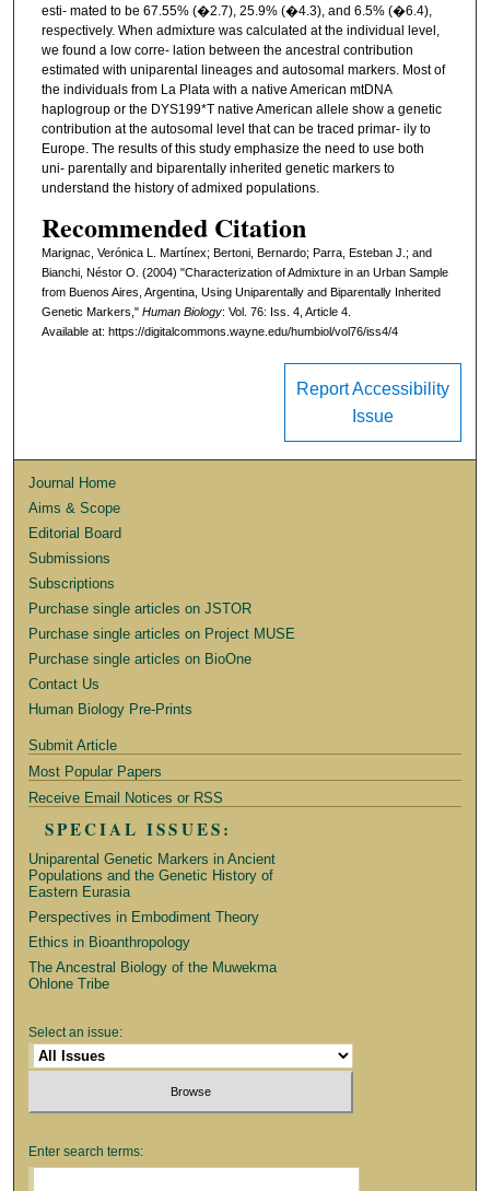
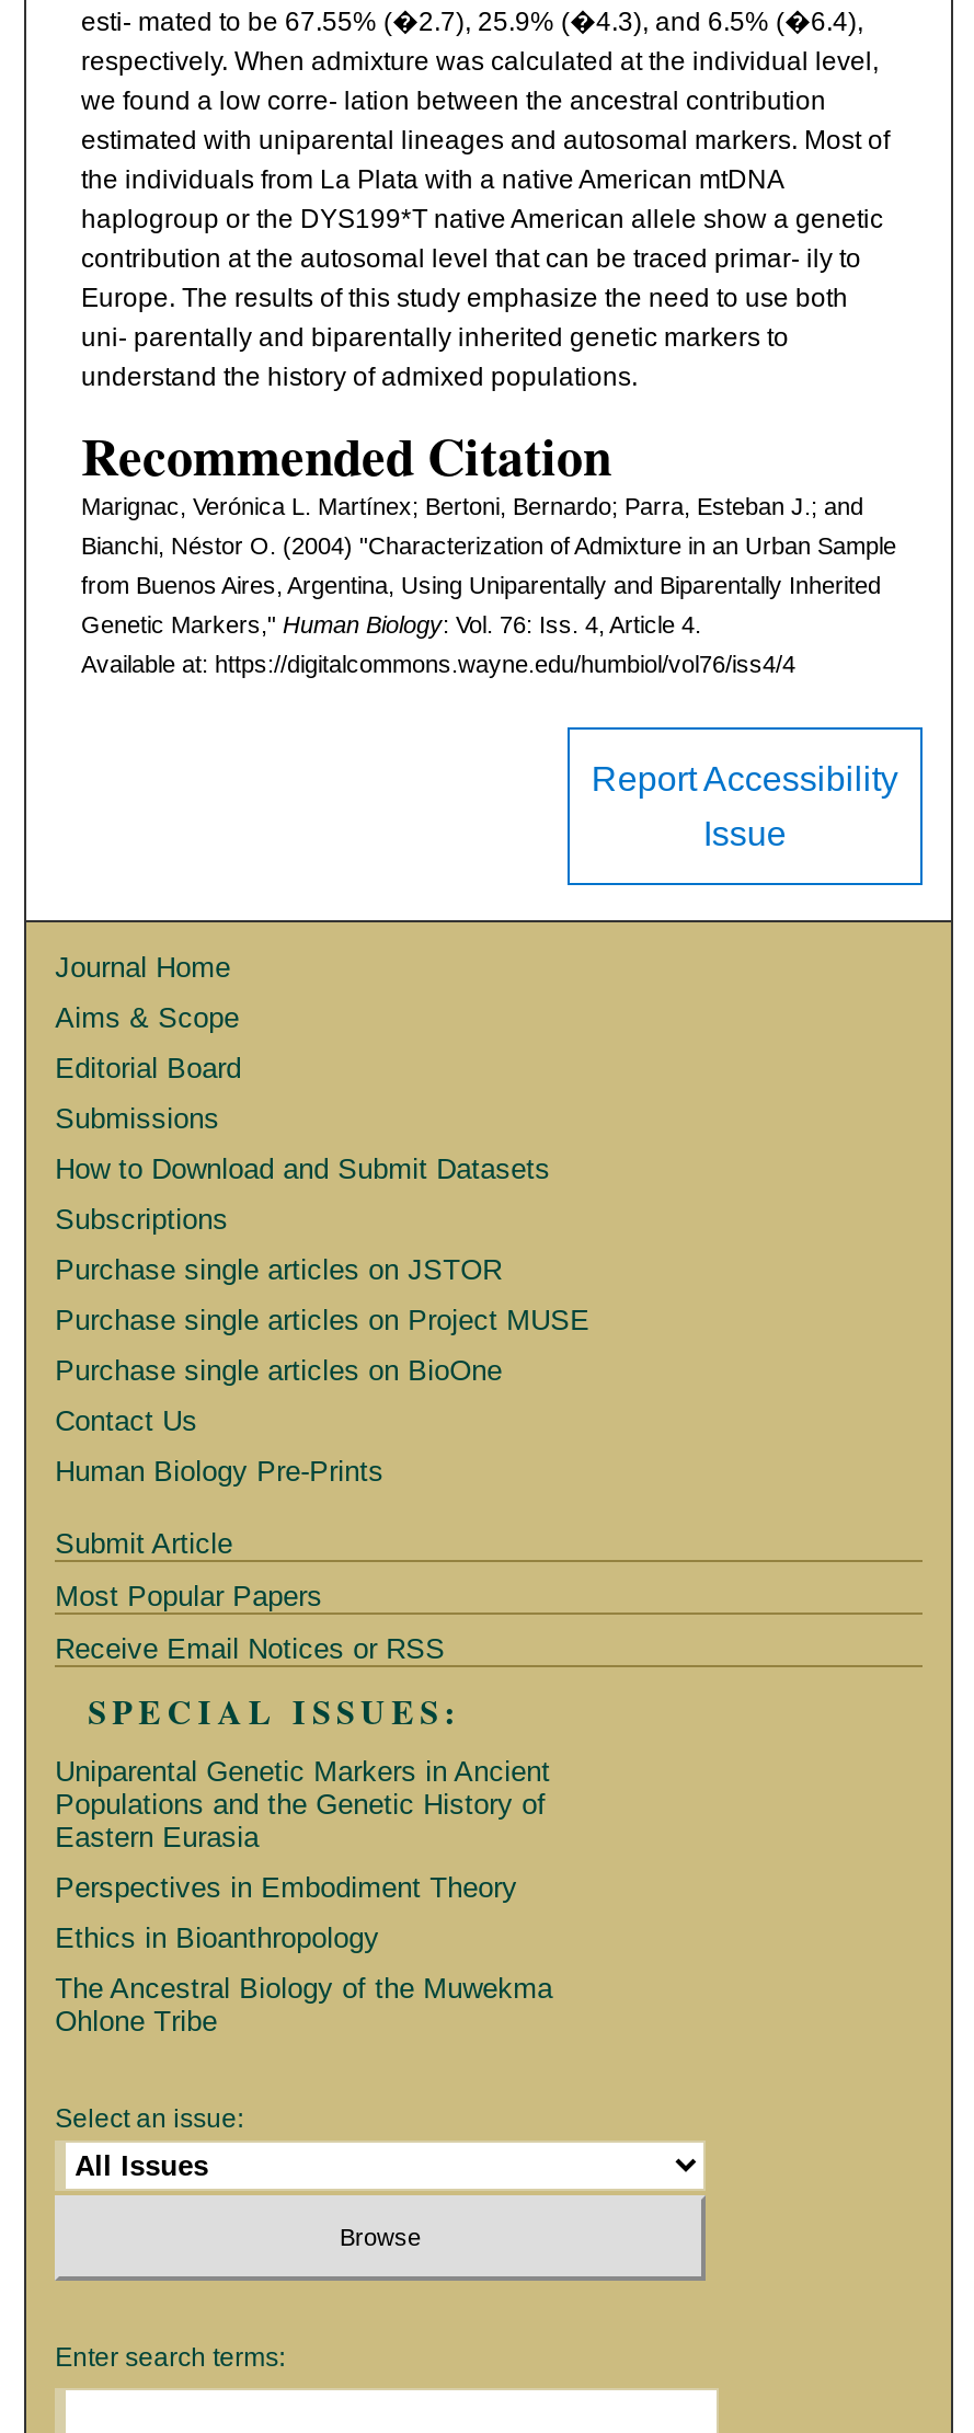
none -> [55,1154,550,1186] How to Download and Submit Datasets

